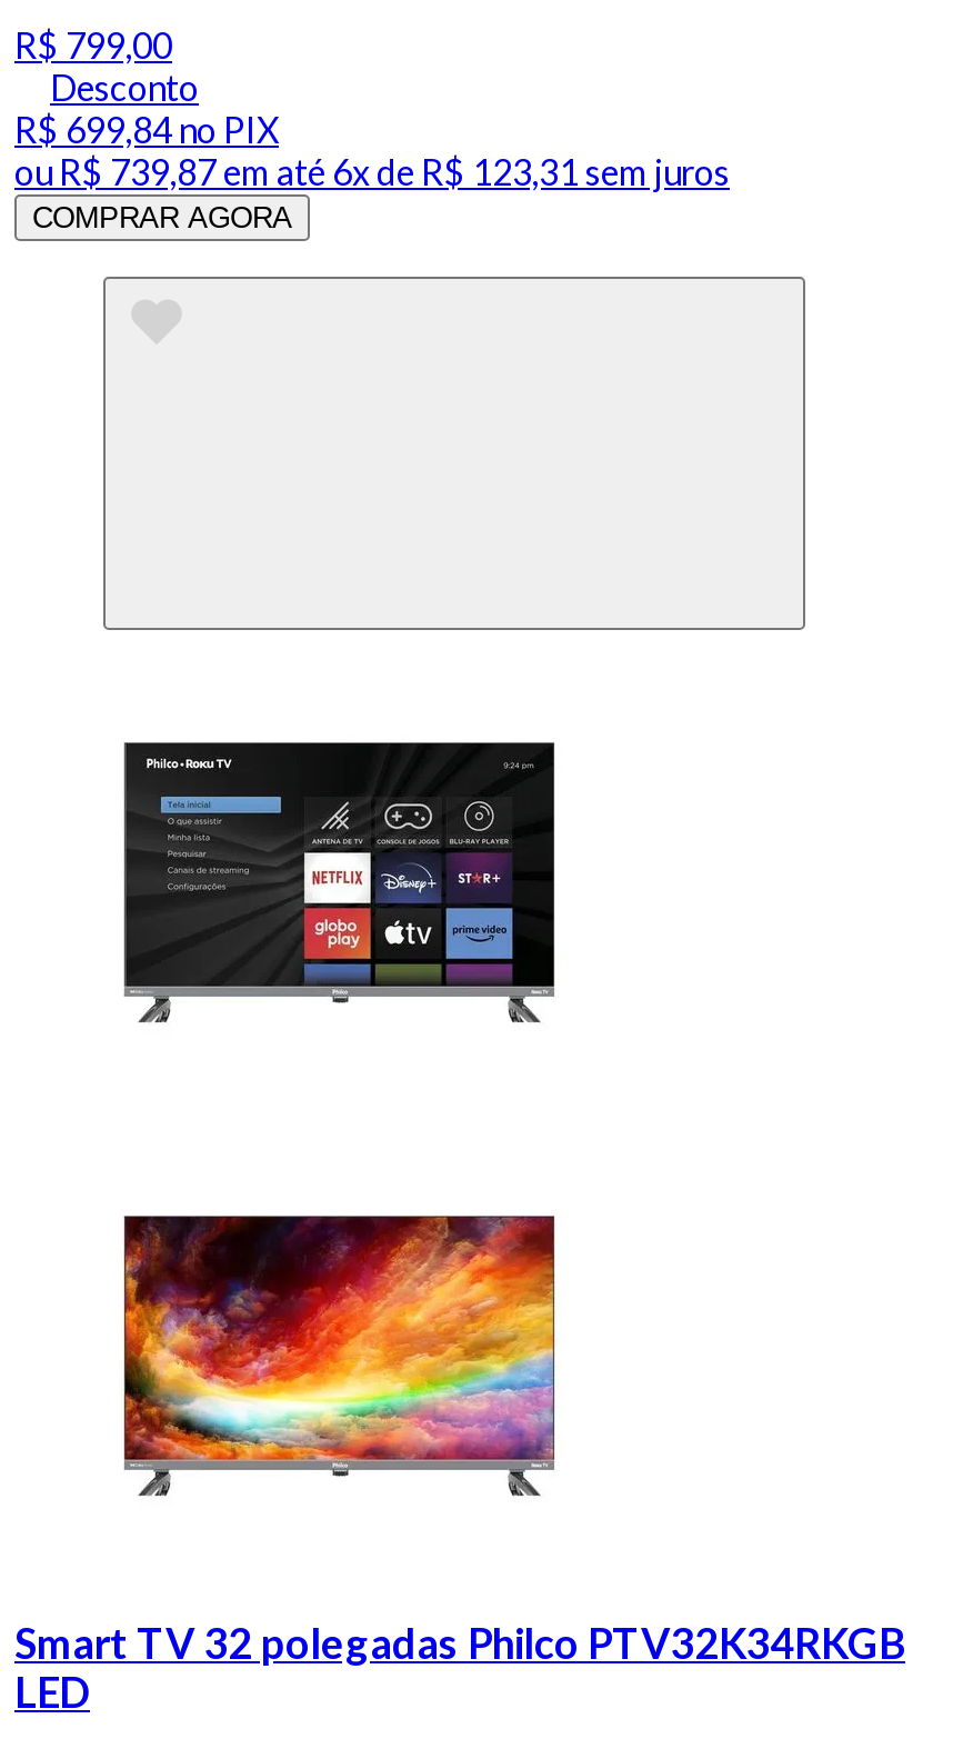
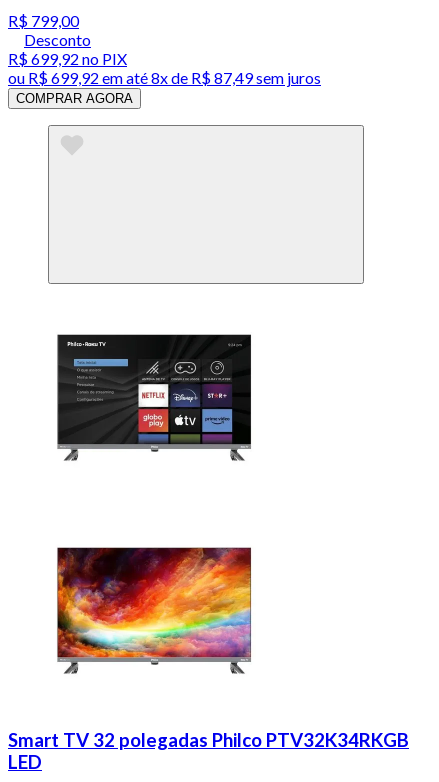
[14,108,279,150] R$ 699,84 no PIX -> [8,49,127,68] R$ 699,92 no PIX
[14,150,730,192] ou R$ 739,87 em até 6x de R$ 123,31 sem juros -> [8,68,321,87] ou R$ 699,92 em até 8x de R$ 87,49 sem juros

